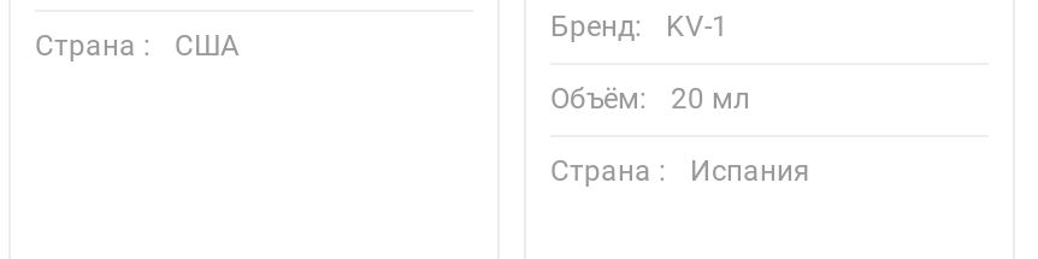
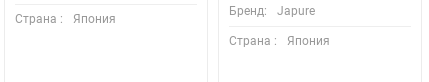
[550,10,750,116] KV-1 | Объём: | 20 мл -> [277,4,315,18] Japure
[175,29,240,63] США -> [73,12,116,26] Япония
[690,154,810,188] Испания -> [287,34,330,48] Япония

